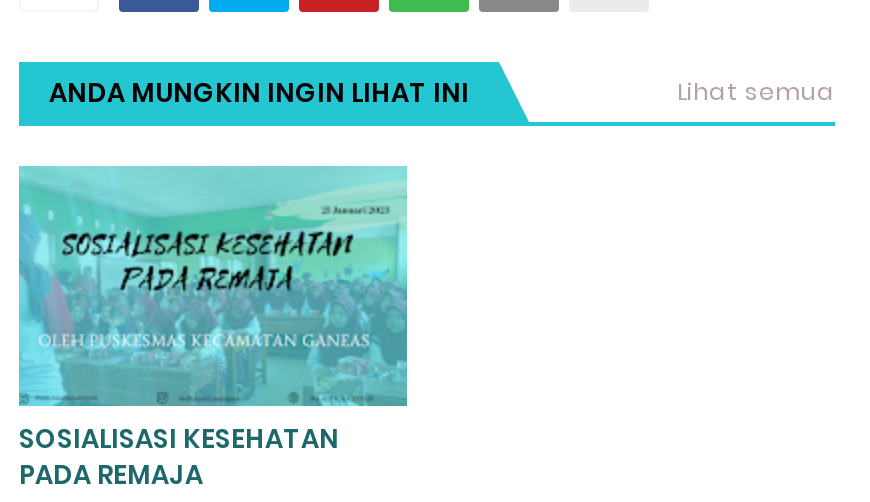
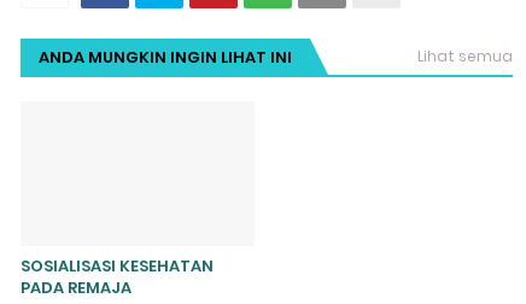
[17,164,409,408] [image] -> none

